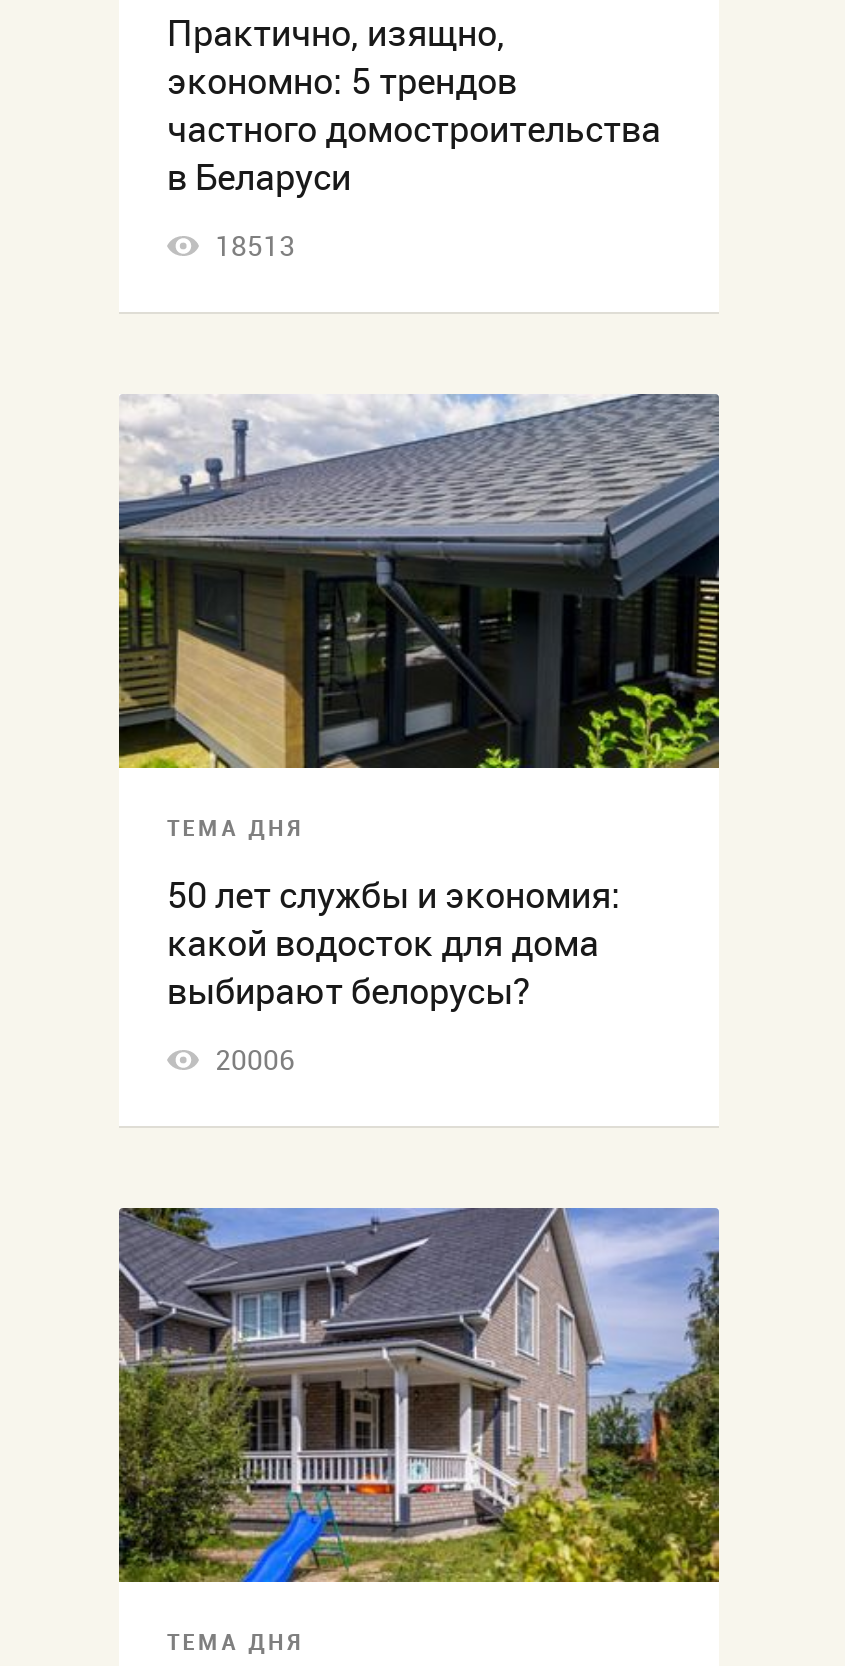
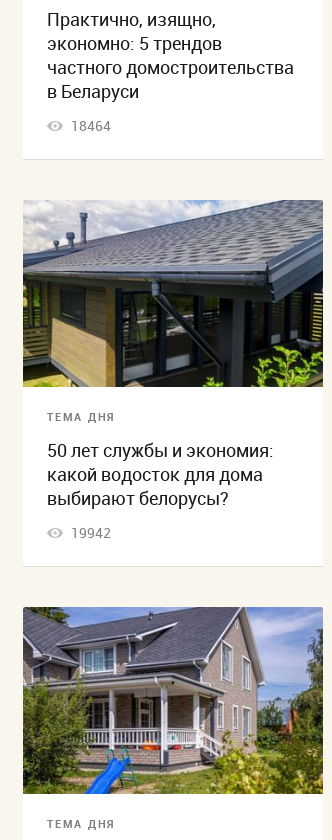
[215,230,295,262] 18513 -> [71,118,111,134] 18464
[215,1044,295,1076] 20006 -> [71,525,111,541] 19942

